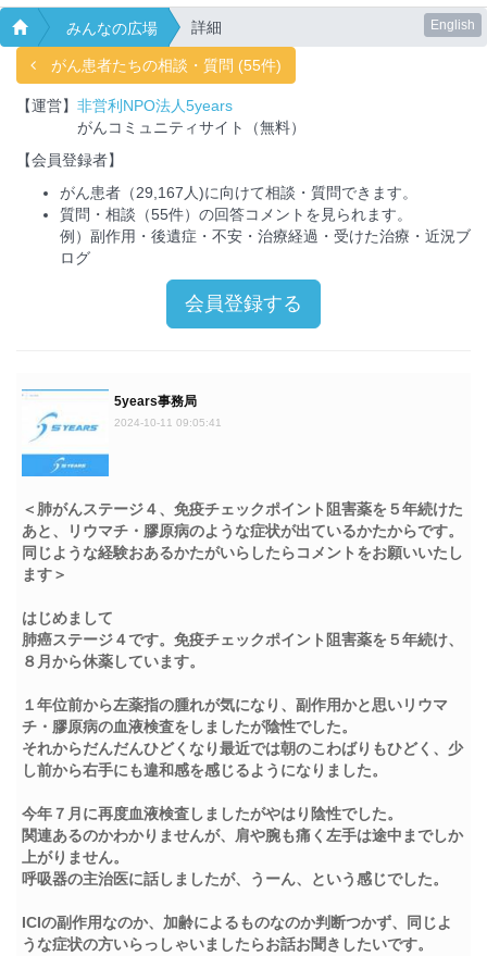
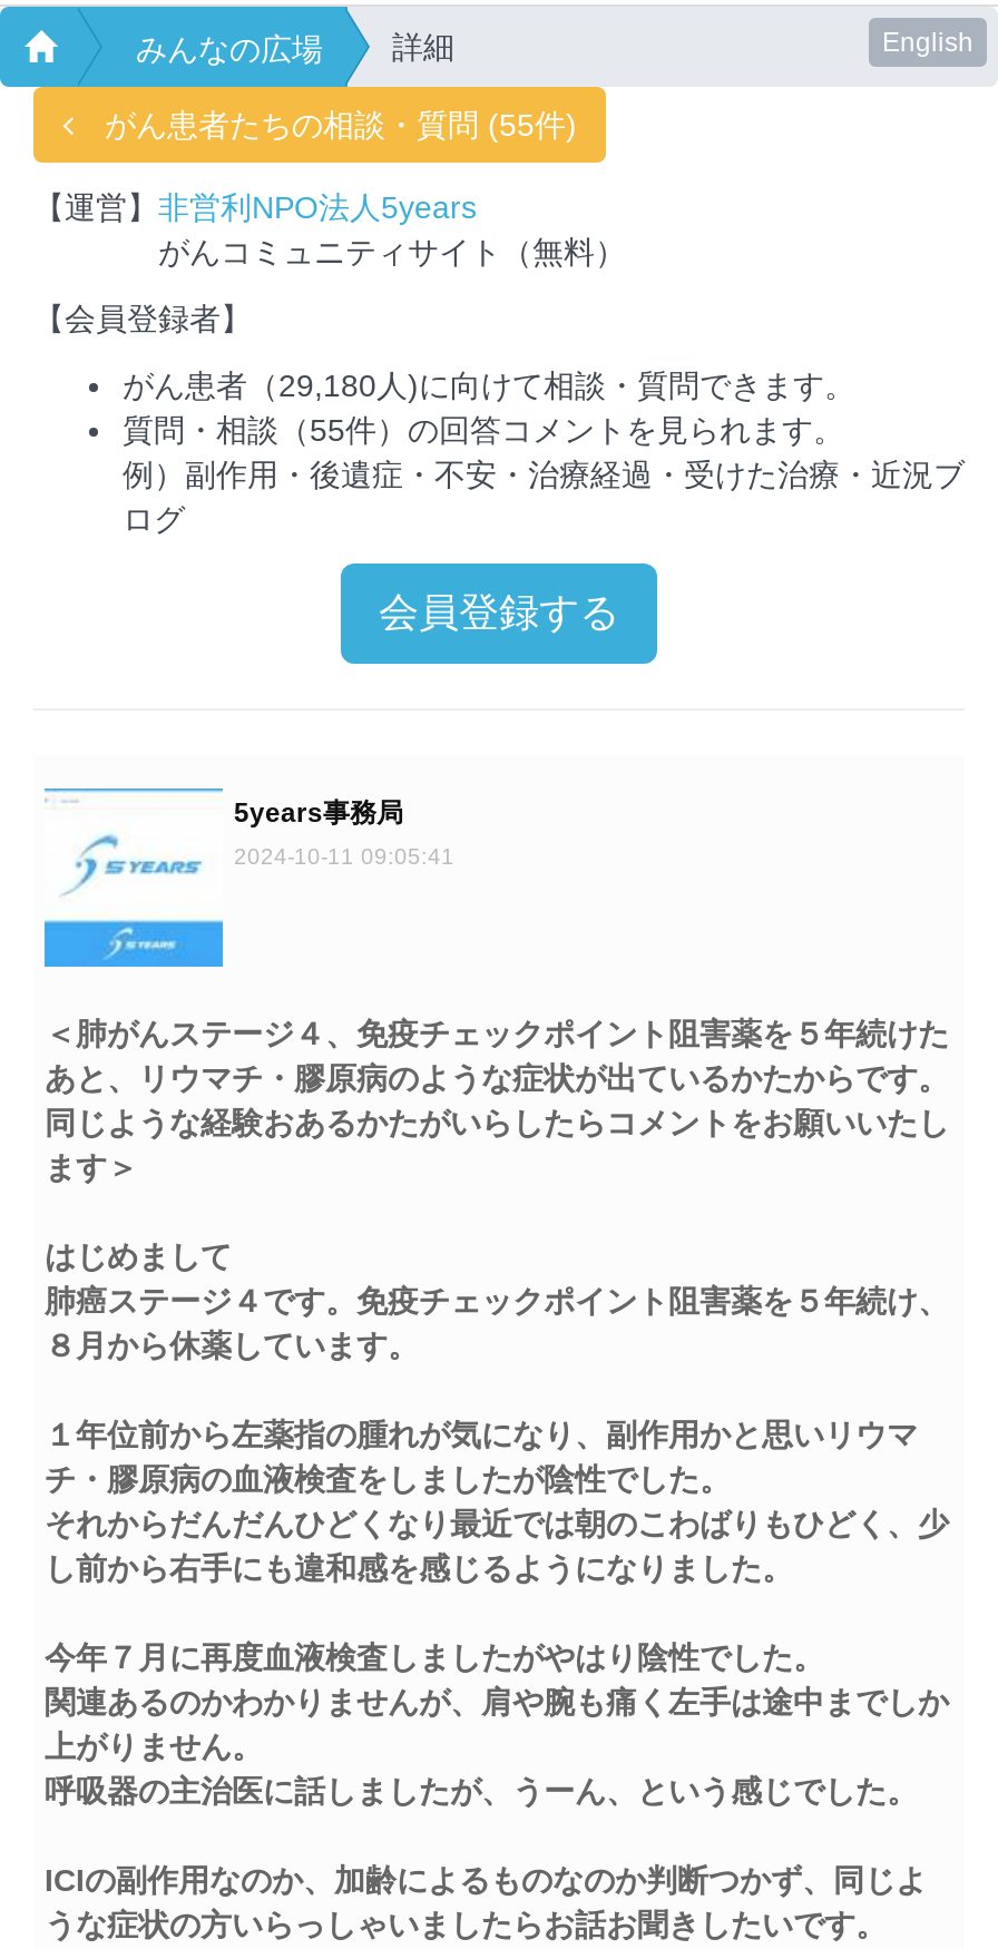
[60,184,417,201] がん患者（29,167人)に向けて相談・質問できます。 -> [123,368,855,403] がん患者（29,180人)に向けて相談・質問できます。

